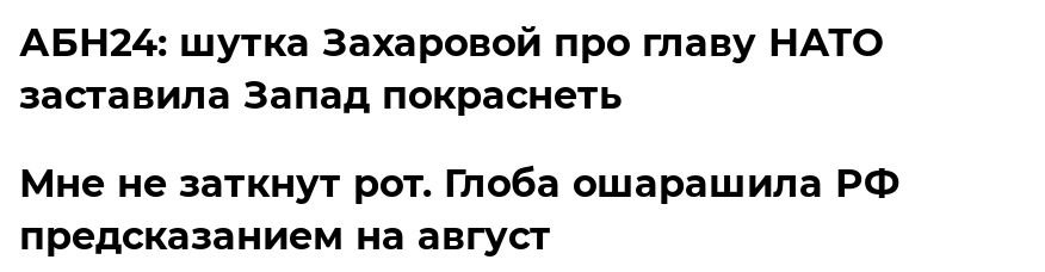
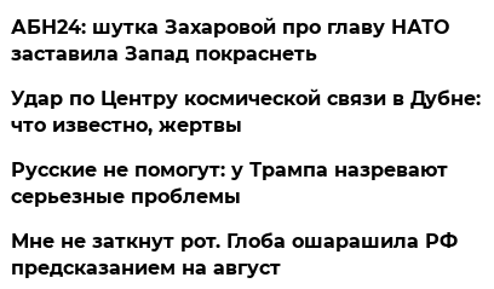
none -> [11,87,481,208] Удар по Центру космической связи в Дубне: | что известно, жертвы | Русские не помогут: у Трампа назревают | серьезные проблемы

